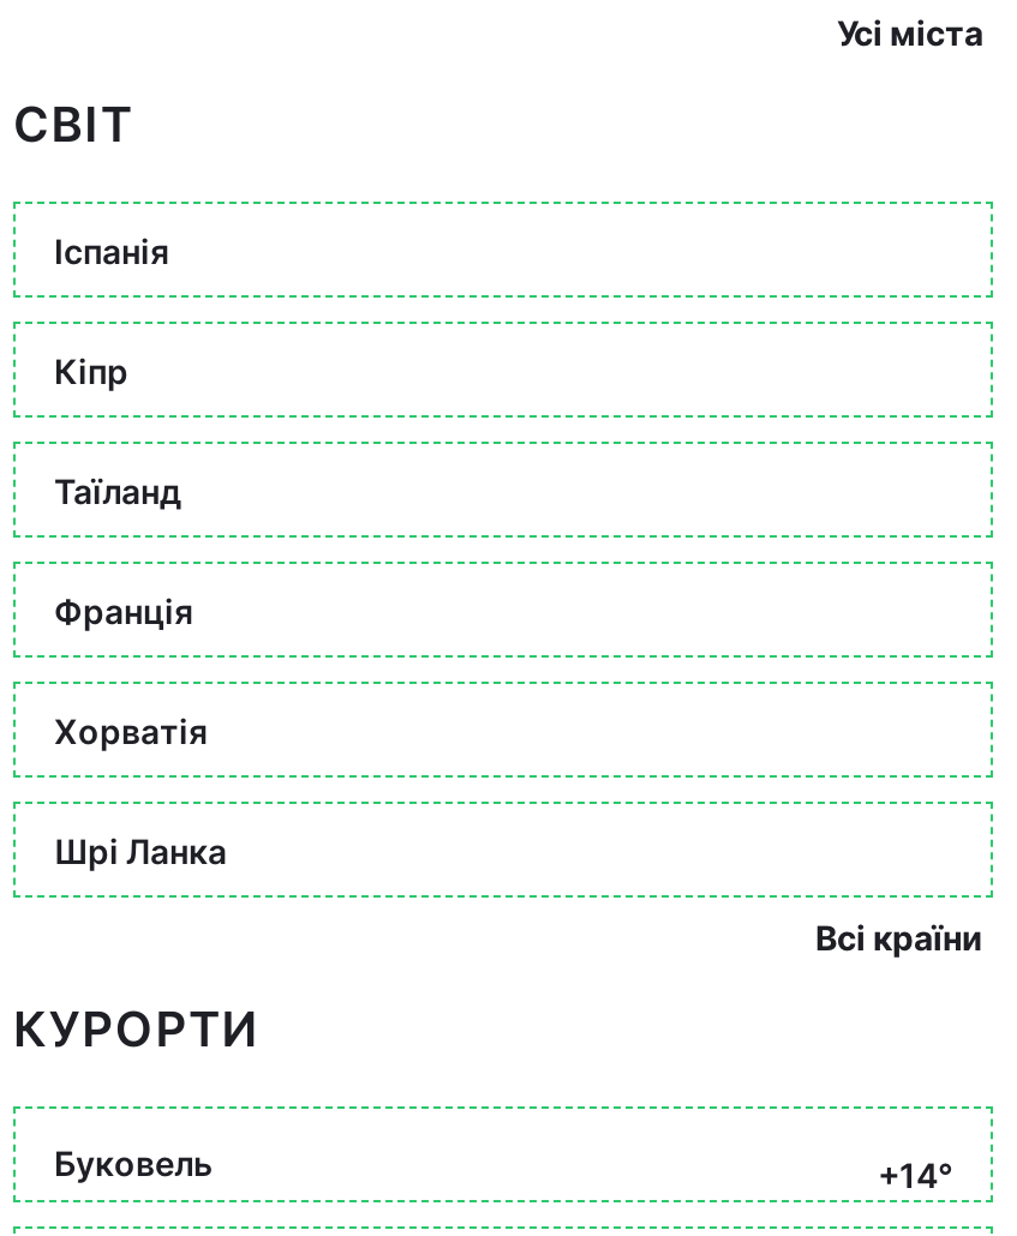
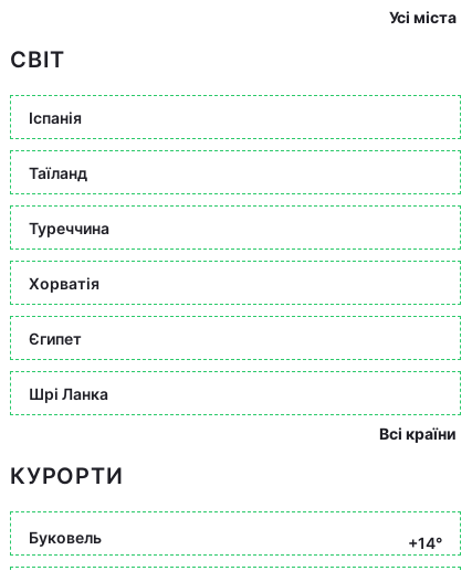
[54,349,128,390] Кіпр -> none
moved [54,469,181,510] -> [29,163,87,182]: Таїланд
[54,589,193,630] Франція -> [29,218,109,237] Туреччина
moved [54,709,208,750] -> [29,273,99,292]: Хорватія
none -> [29,329,82,347] Єгипет

